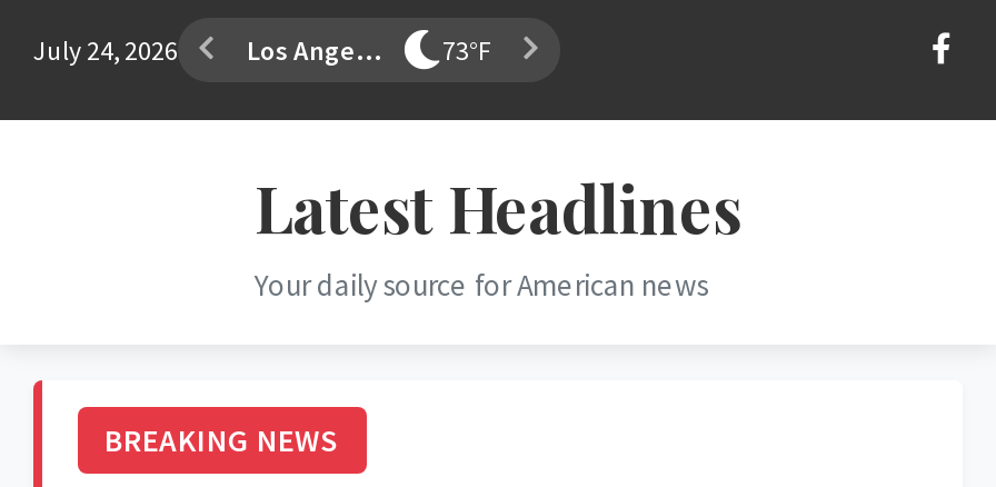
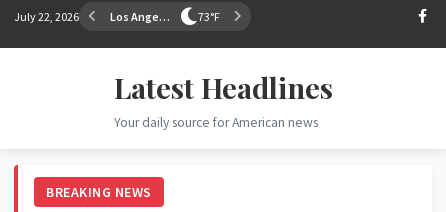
[33,32,178,66] July 24, 2026 -> [14,8,79,23] July 22, 2026

